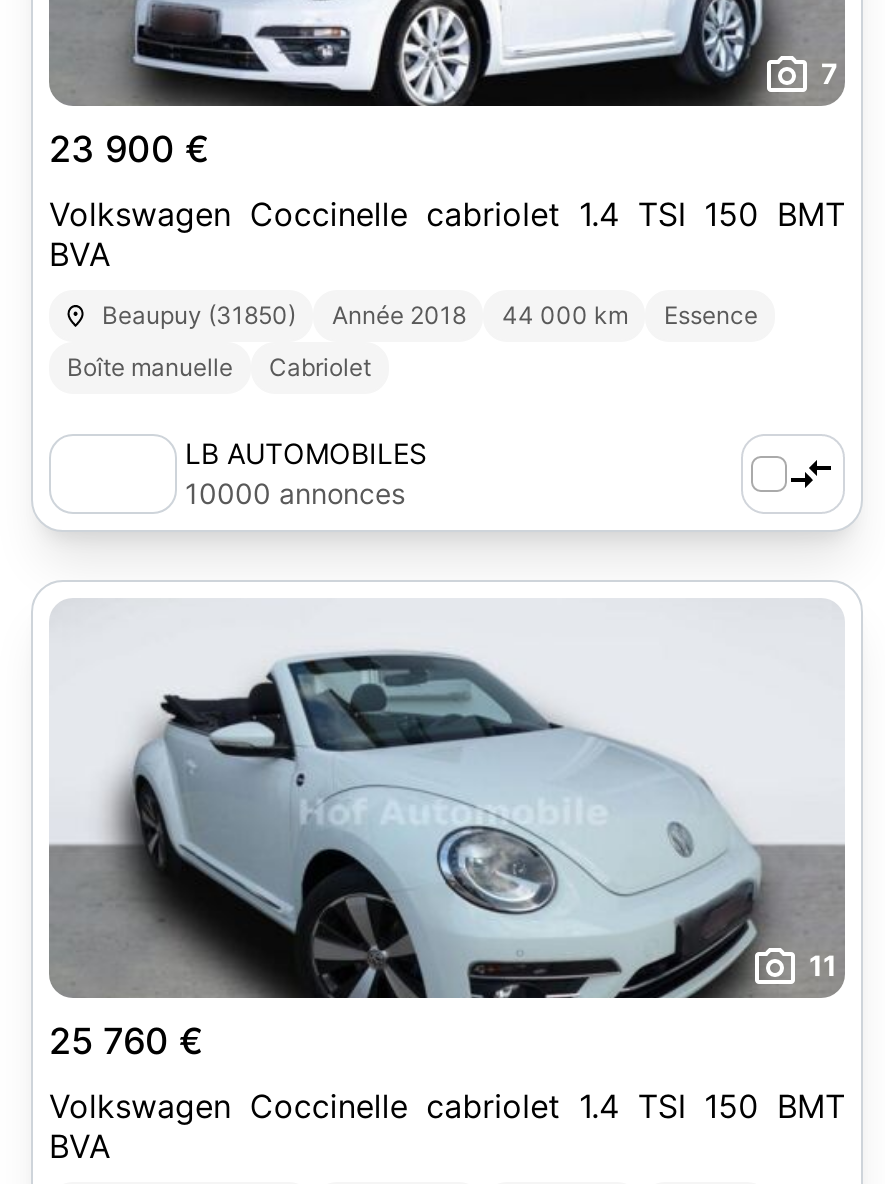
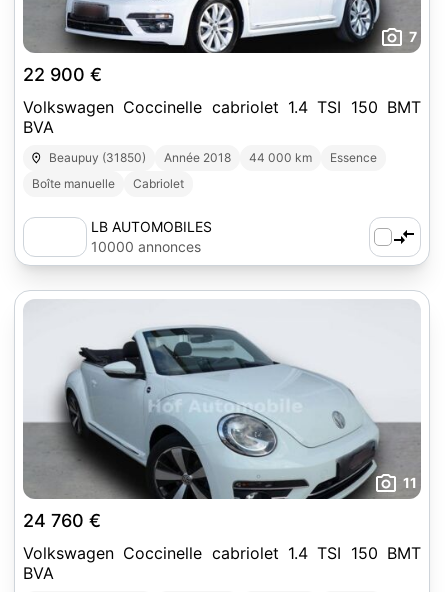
[49,128,209,170] 23 900 € -> [23,64,102,85] 22 900 €
[49,1020,203,1062] 25 760 € -> [23,510,101,531] 24 760 €

